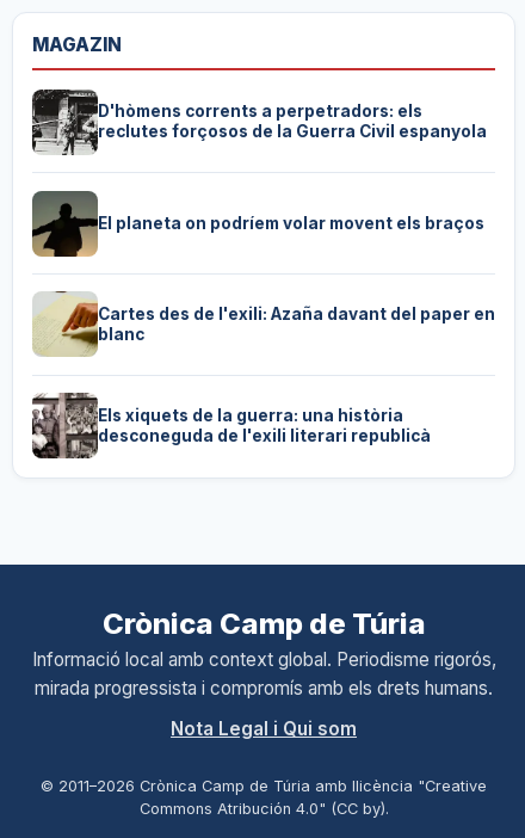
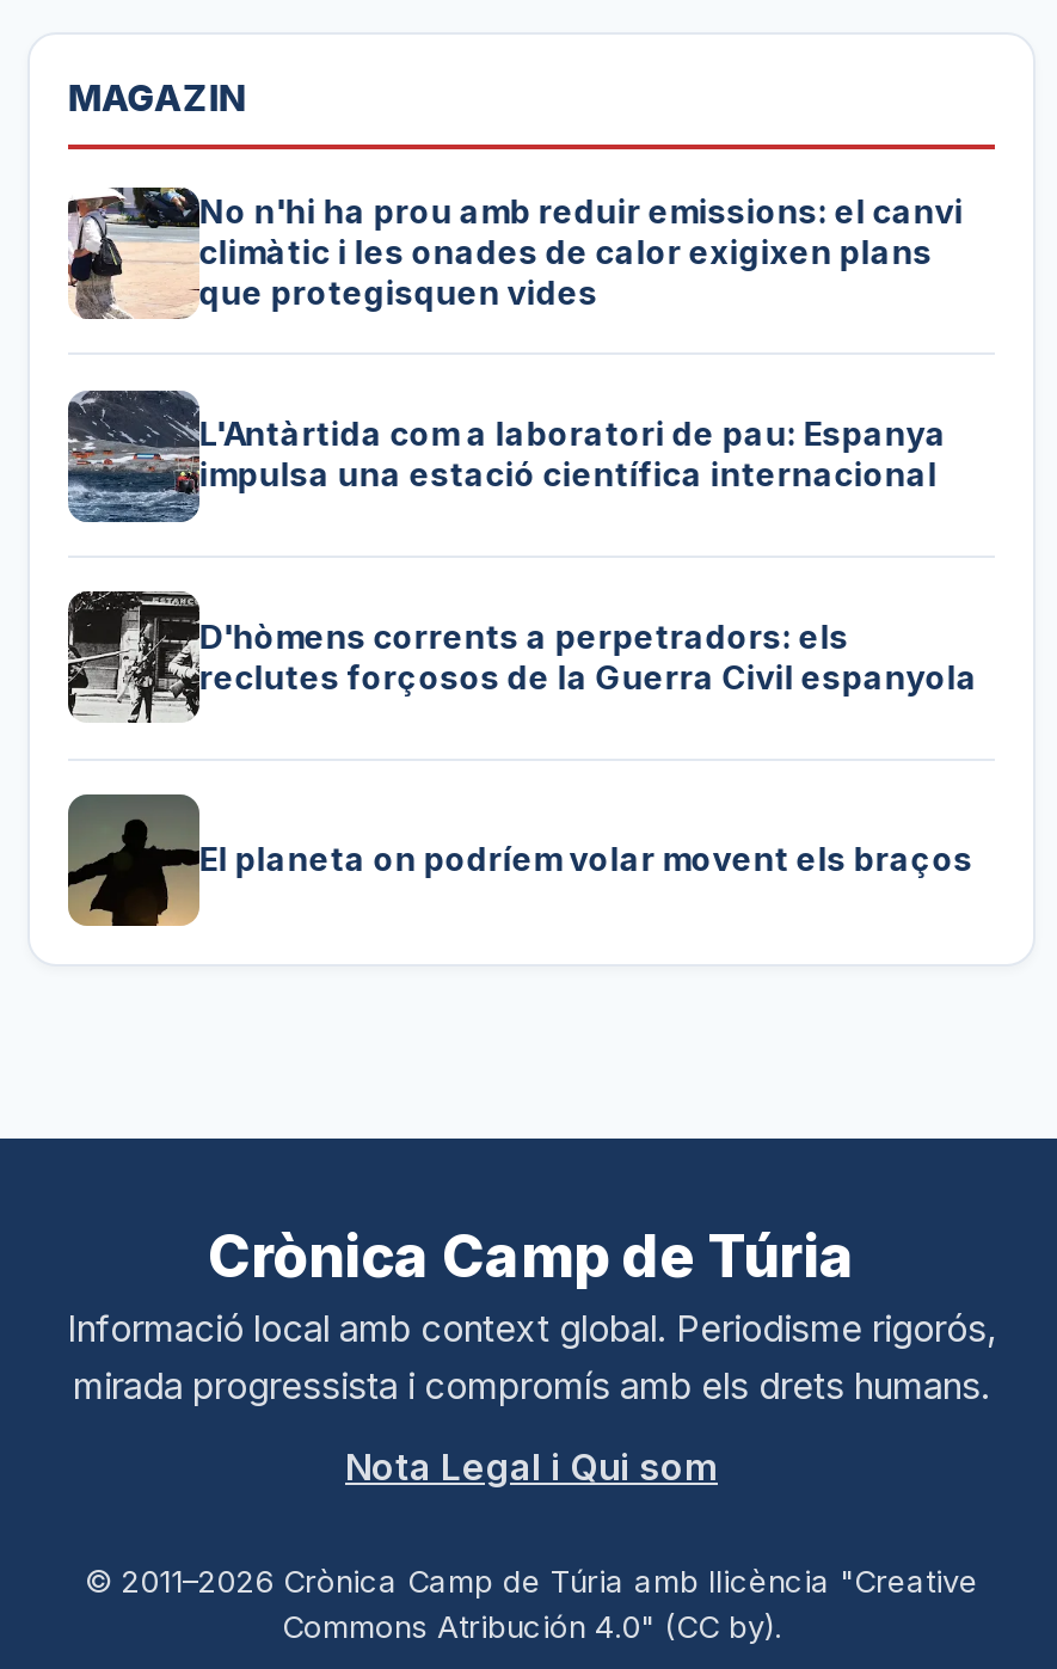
none -> [68,185,963,319] [image] | No n'hi ha prou amb reduir emissions: el canvi | climàtic i les onades de calor exigixen plans | que protegisquen vides
none -> [68,391,947,522] [image] | L'Antàrtida com a laboratori de pau: Espanya | impulsa una estació científica internacional
moved [30,87,487,232] -> [63,589,978,879]: [image] | D'hòmens corrents a perpetradors: els | reclutes forçosos de la Guerra Civil espanyola | El planeta on podríem volar movent els braços
[32,291,495,356] [image] | Cartes des de l'exili: Azaña davant del paper en | blanc -> none
[31,393,430,460] [image] | Els xiquets de la guerra: una història | desconeguda de l'exili literari republicà -> none

